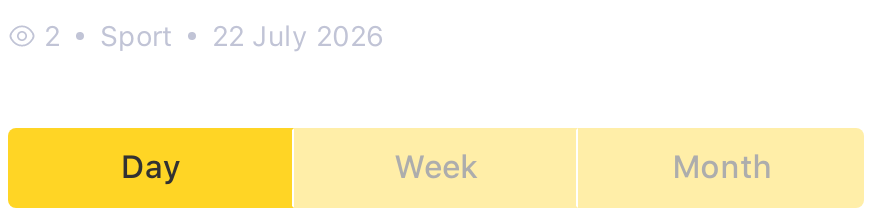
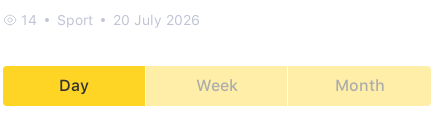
[36,20,68,52] 2 -> [17,12,41,28] 14
[212,20,384,52] 22 July 2026 -> [113,12,200,28] 20 July 2026

